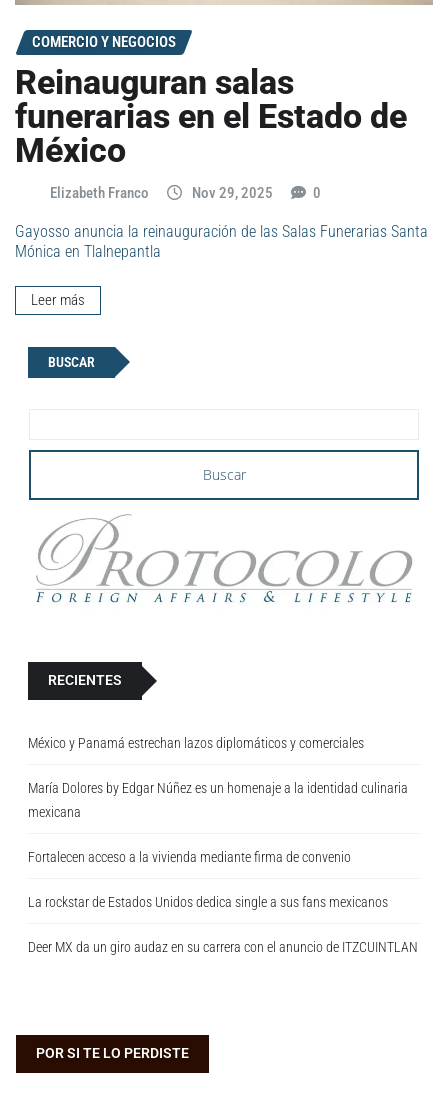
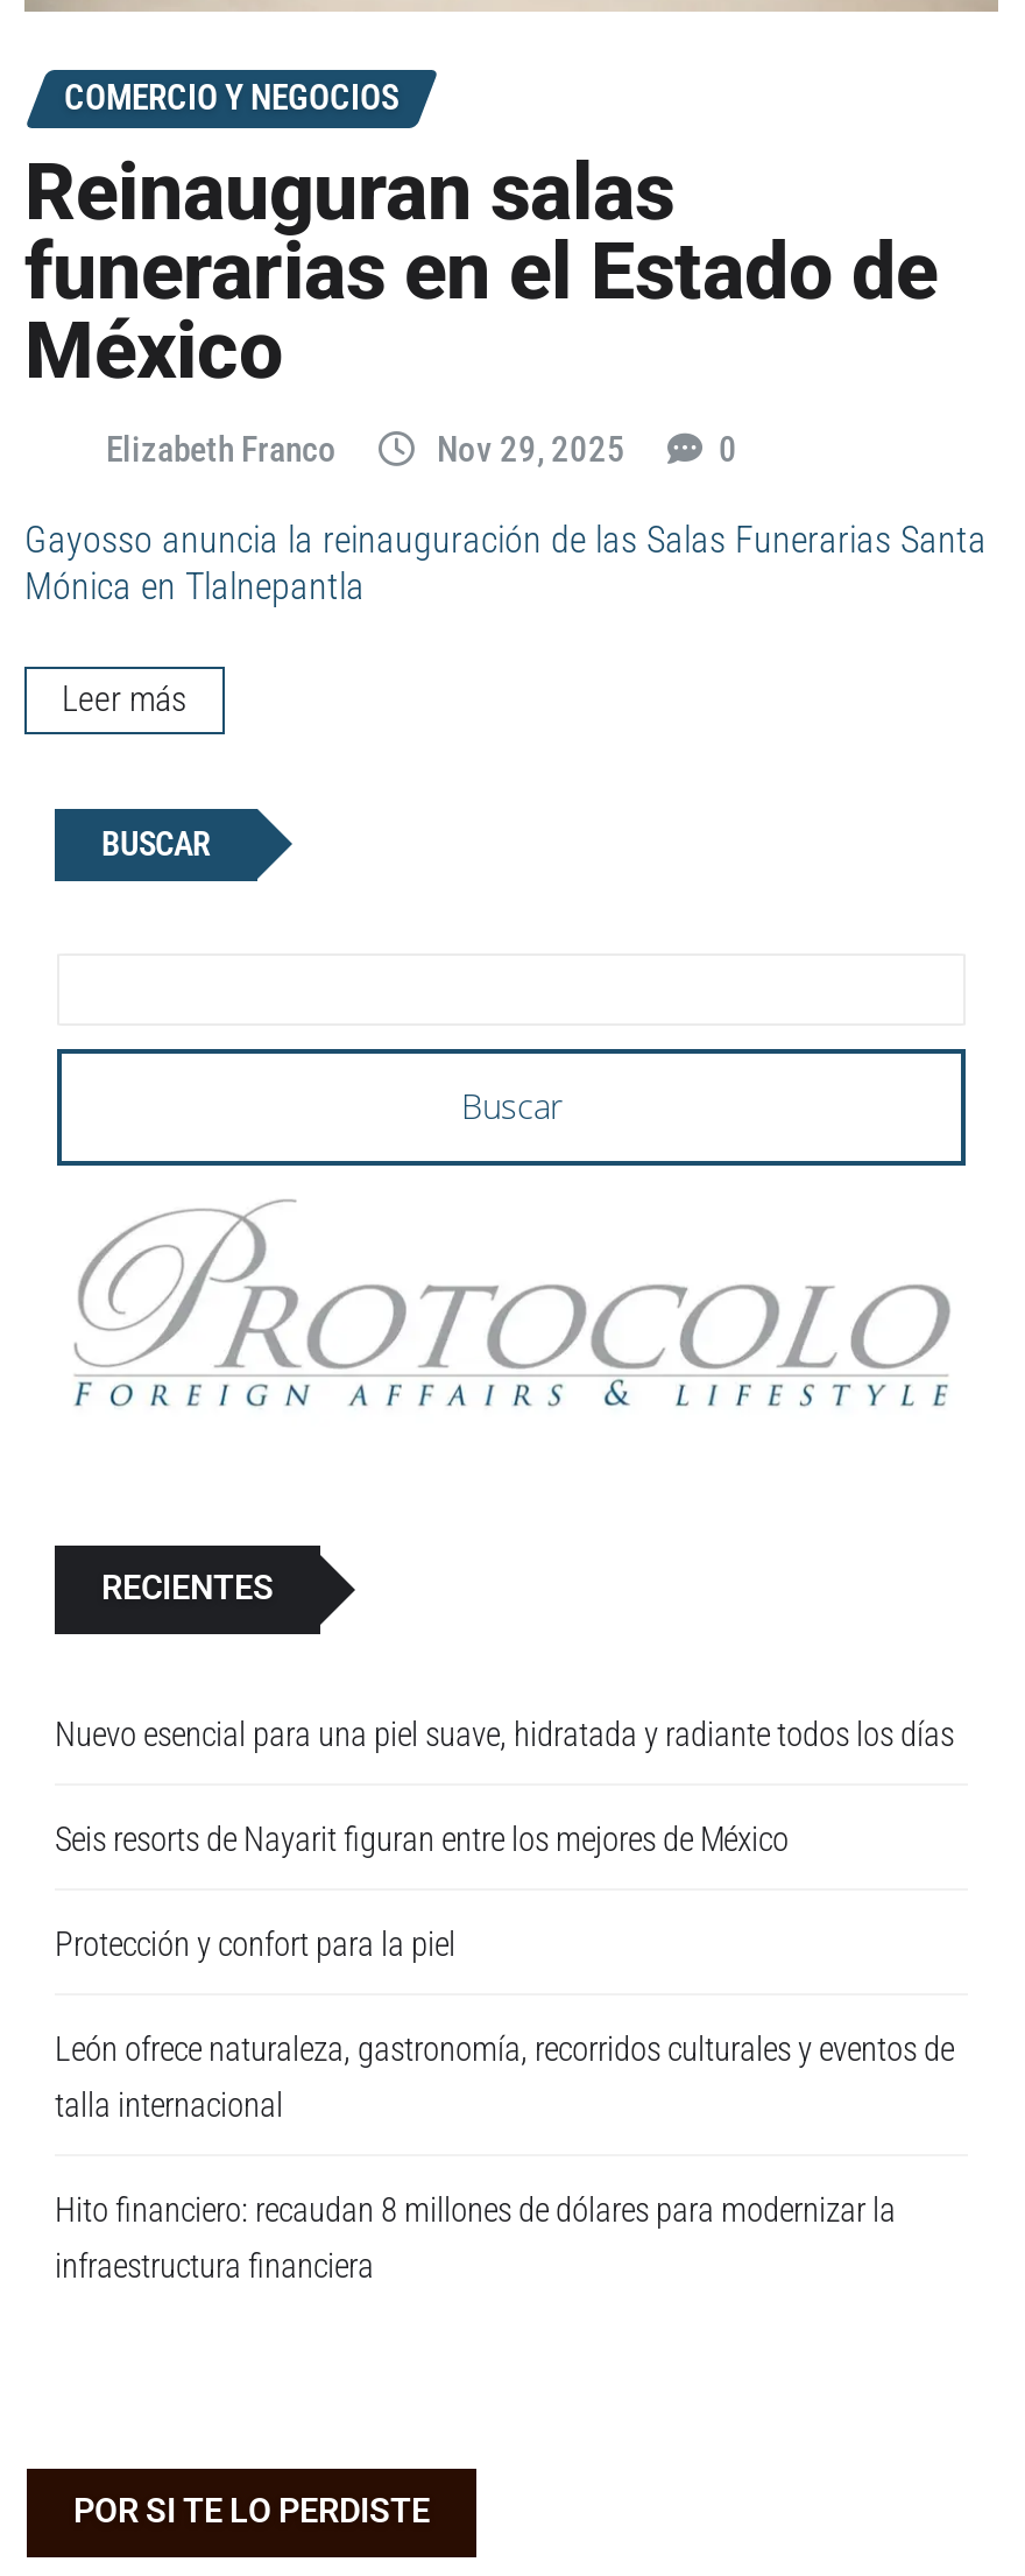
[28,735,364,752] México y Panamá estrechan lazos diplomáticos y comerciales -> [55,1715,954,1754] Nuevo esencial para una piel suave, hidratada y radiante todos los días
[28,780,408,821] María Dolores by Edgar Núñez es un homenaje a la identidad culinaria | mexicana -> [55,1820,789,1859] Seis resorts de Nayarit figuran entre los mejores de México
[28,849,351,866] Fortalecen acceso a la vivienda mediante firma de convenio -> [55,1924,462,1964] Protección y confort para la piel
[28,894,388,911] La rockstar de Estados Unidos dedica single a sus fans mexicanos -> [55,2029,954,2125] León ofrece naturaleza, gastronomía, recorridos culturales y eventos de | talla internacional
[28,939,418,956] Deer MX da un giro audaz en su carrera con el anuncio de ITZCUINTLAN -> [55,2190,896,2286] Hito financiero: recaudan 8 millones de dólares para modernizar la | infraestructura financiera

